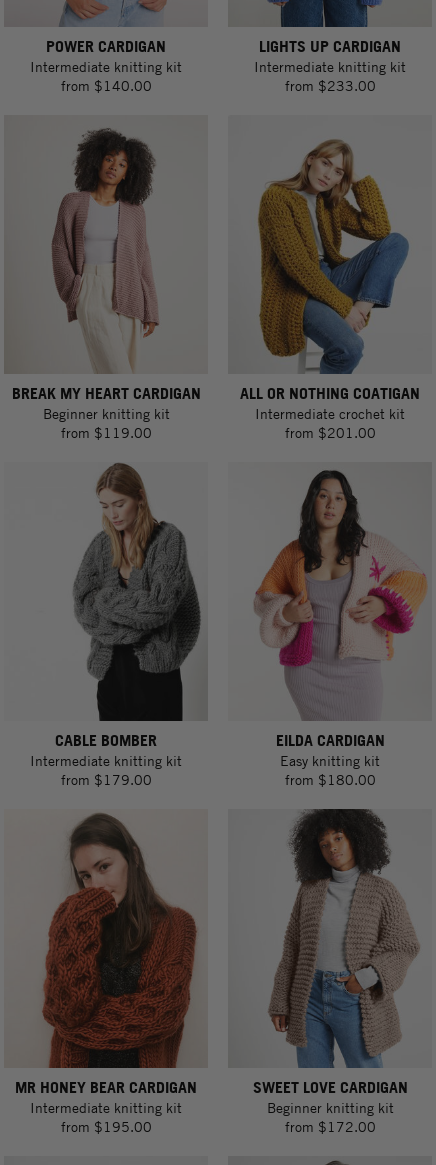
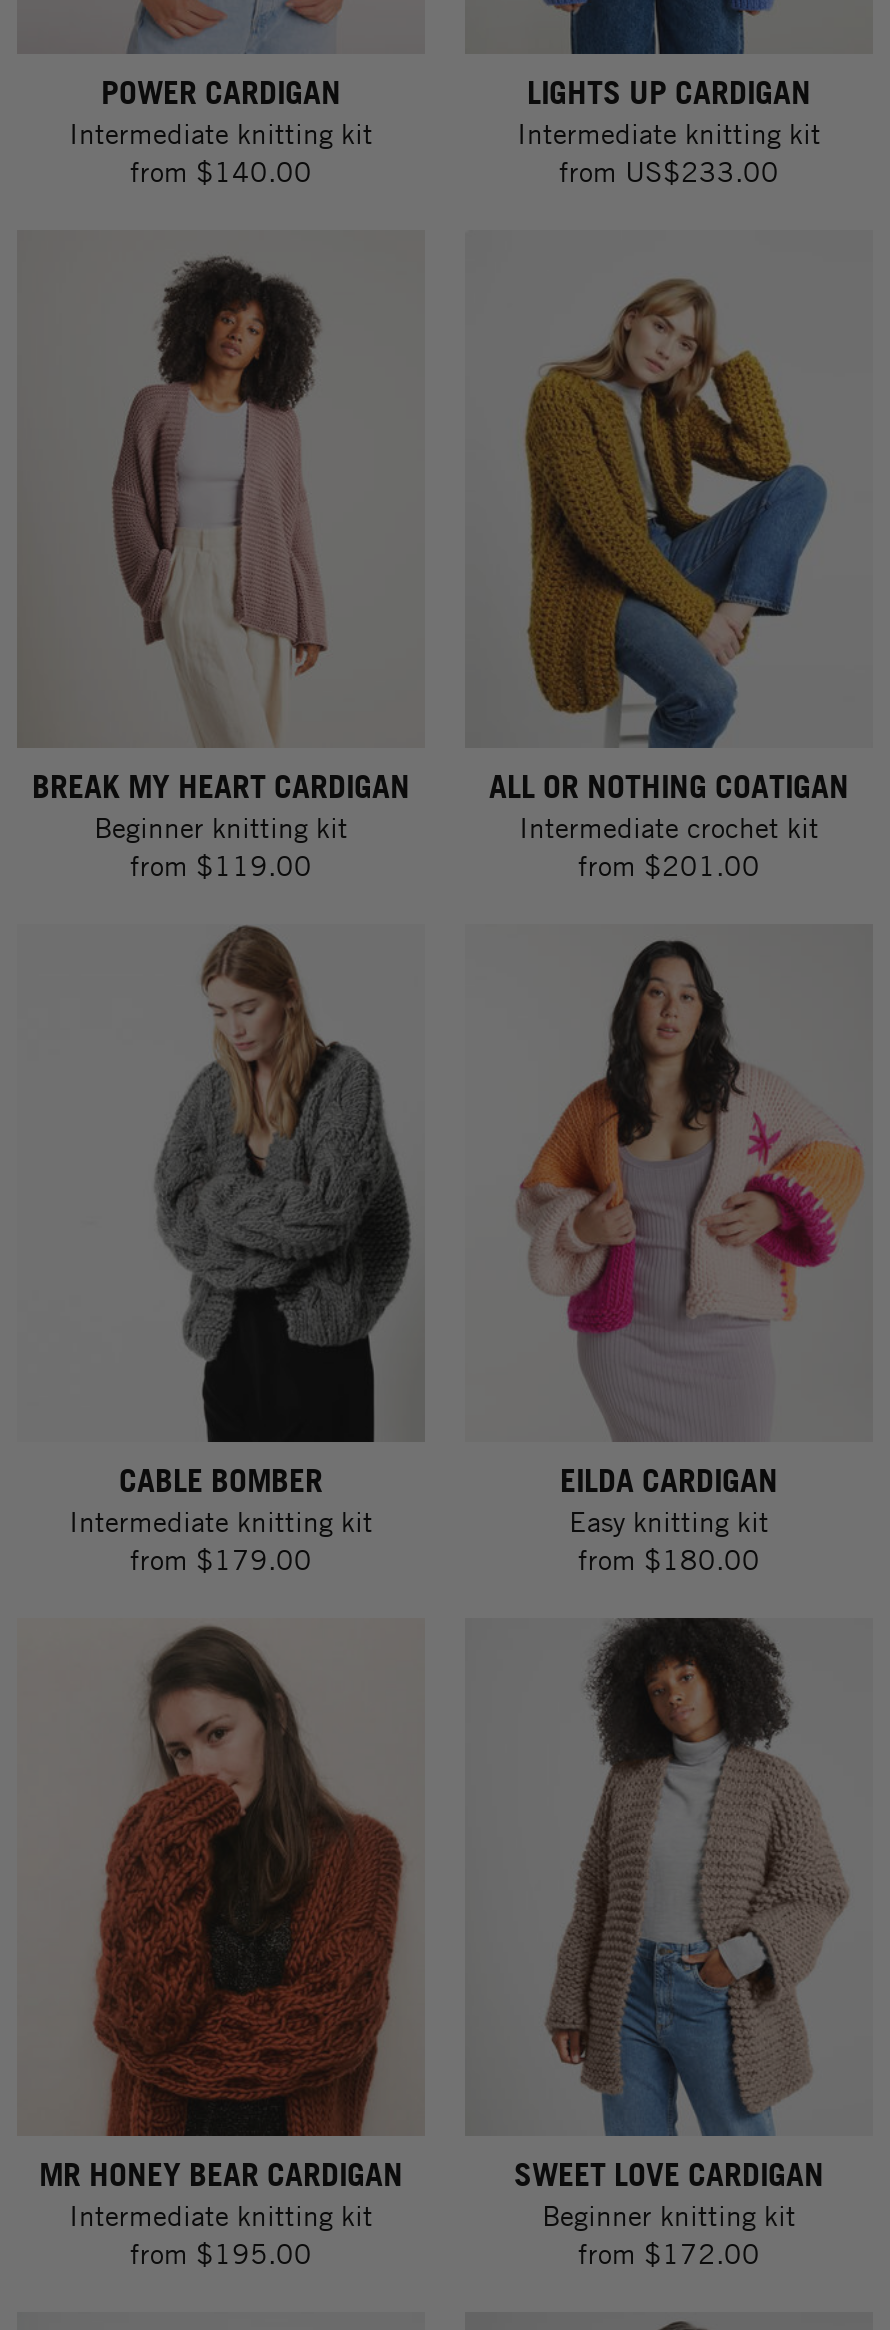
[284,77,375,94] from $233.00 -> [559,154,779,188] from US$233.00

